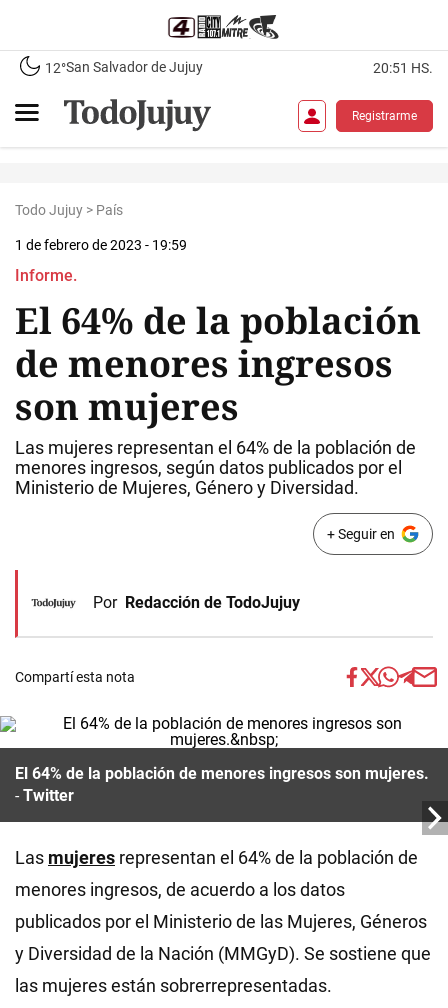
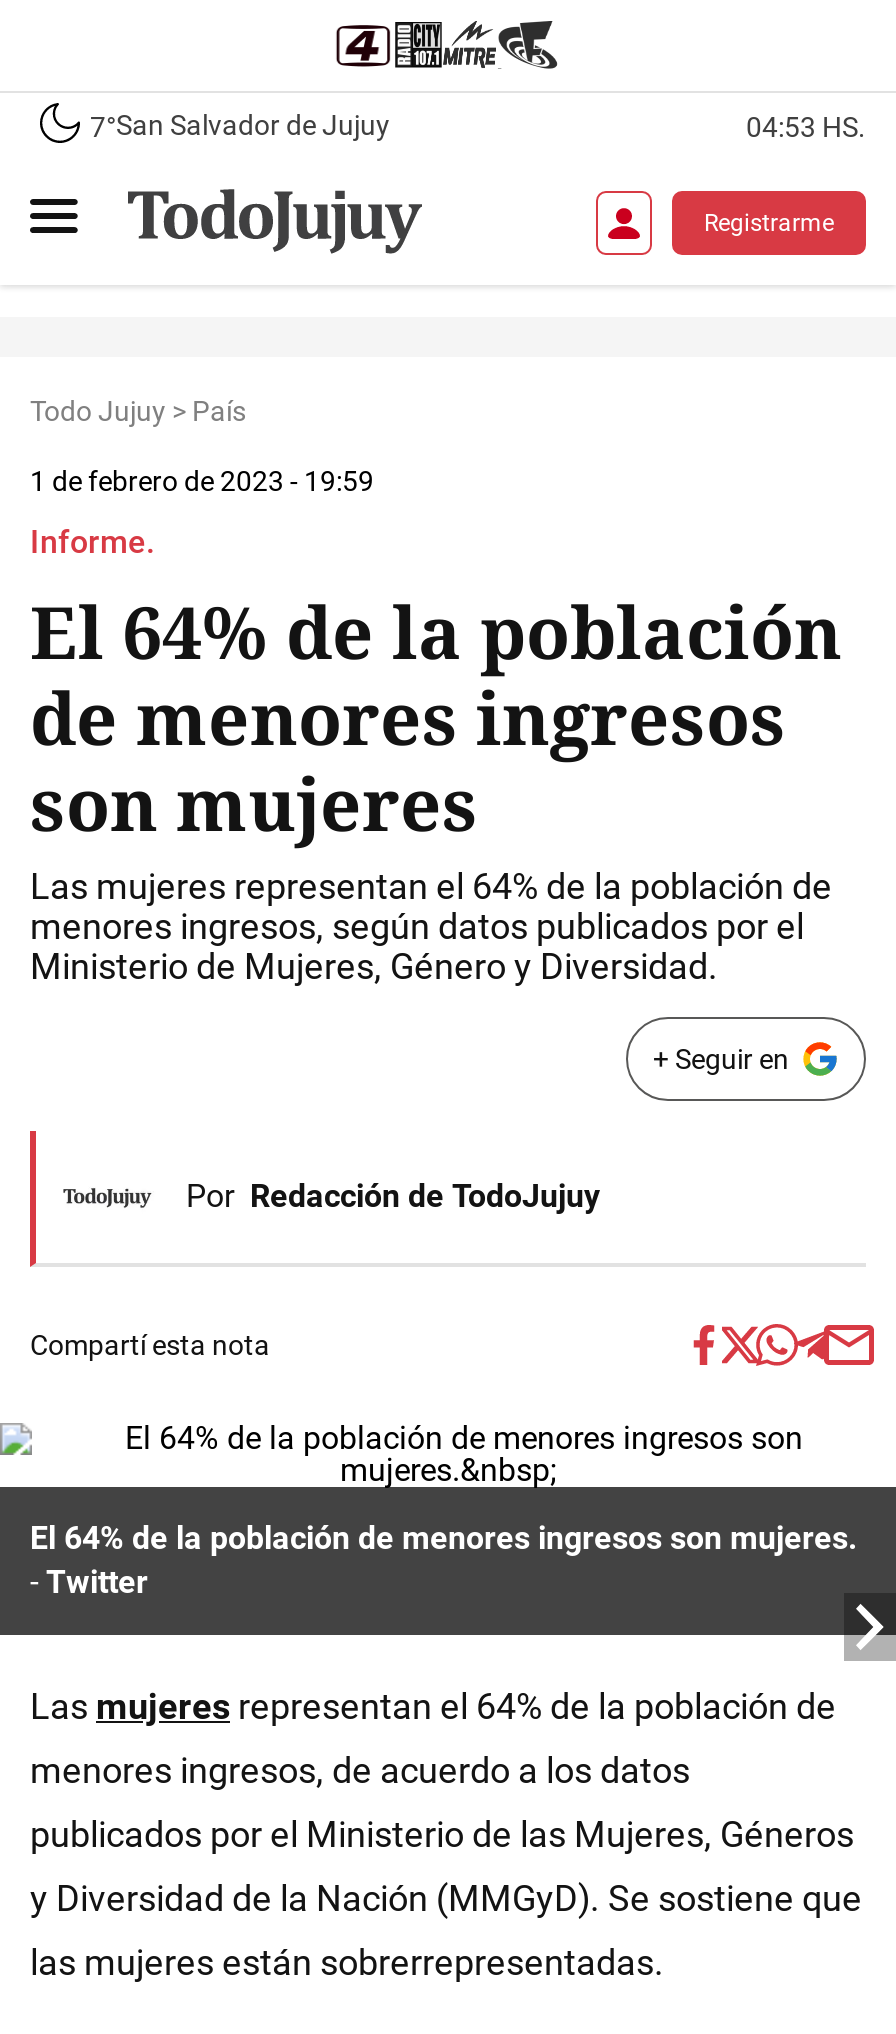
[45,59,203,75] 12°San Salvador de Jujuy -> [90,109,390,142] 7°San Salvador de Jujuy
[373,59,433,75] 20:51 HS. -> [746,110,866,142] 04:53 HS.

